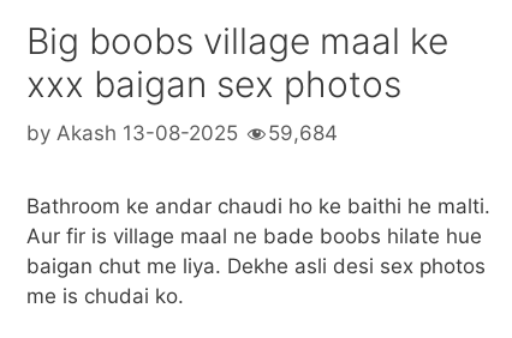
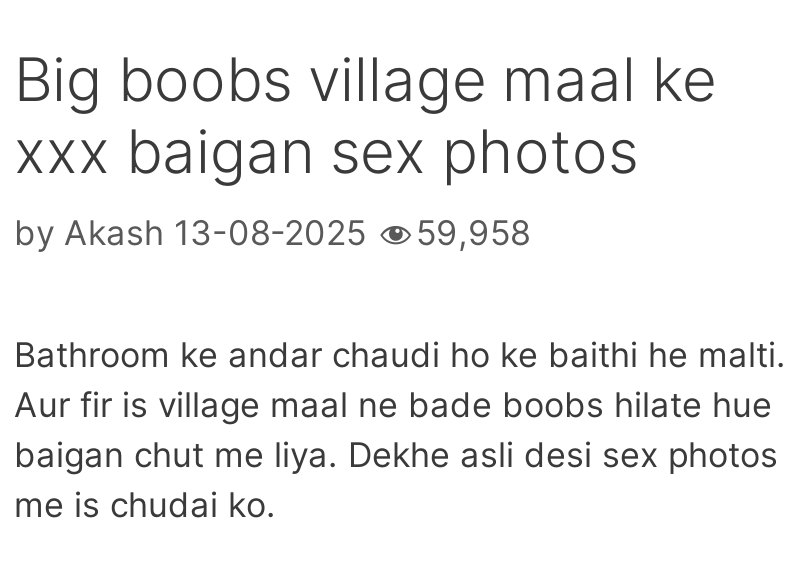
[26,121,338,145] by Akash 13-08-2025 59,684 -> [14,213,530,253] by Akash 13-08-2025 59,958

